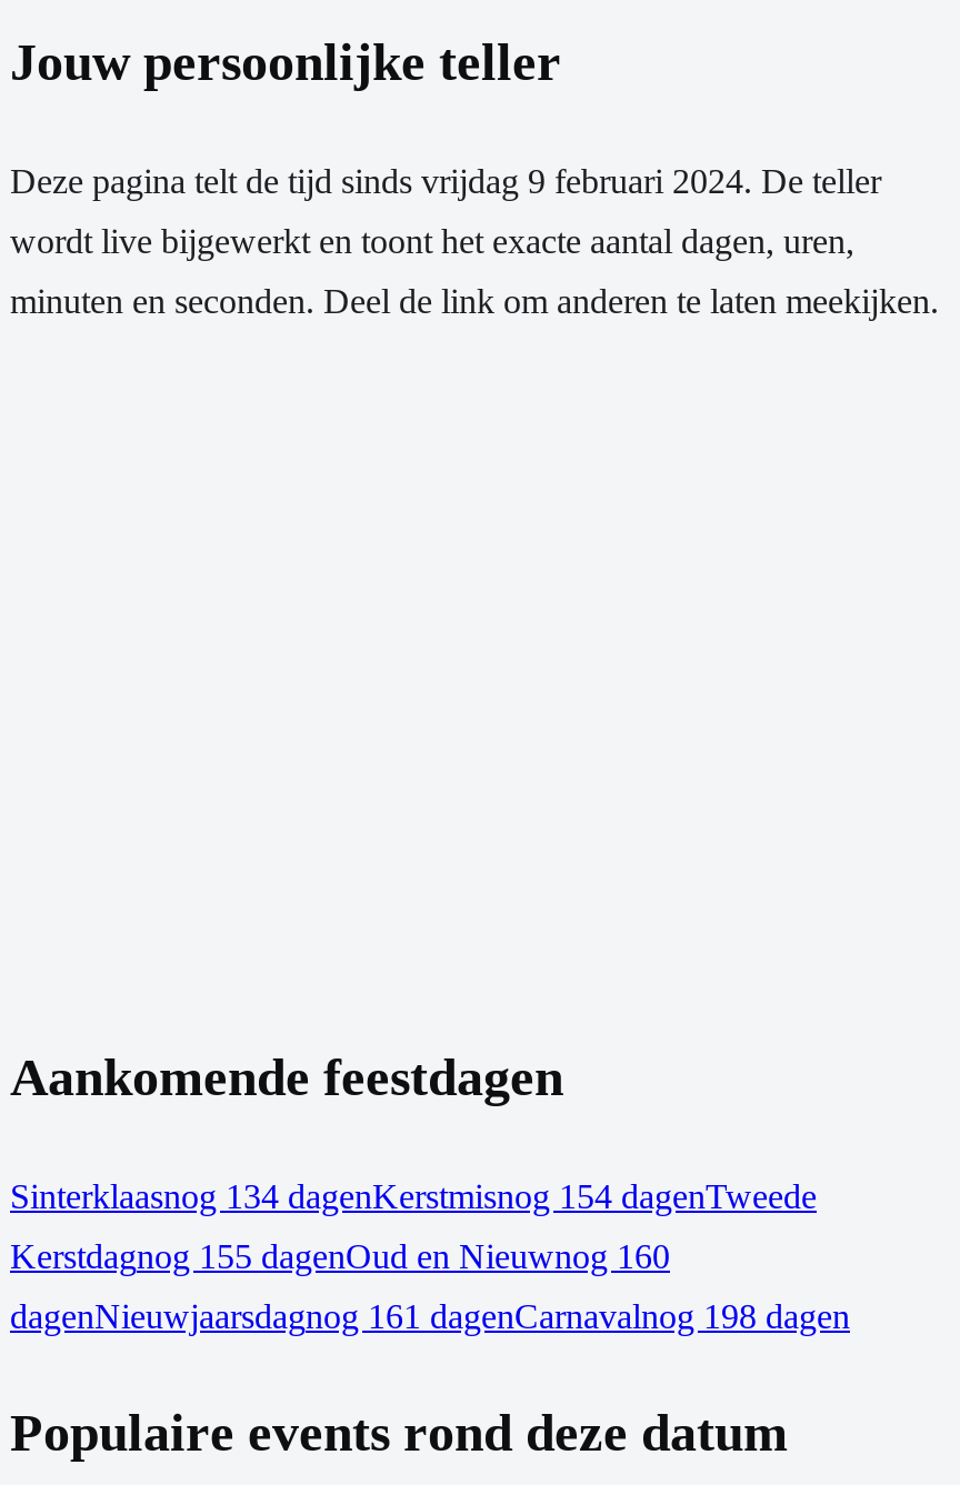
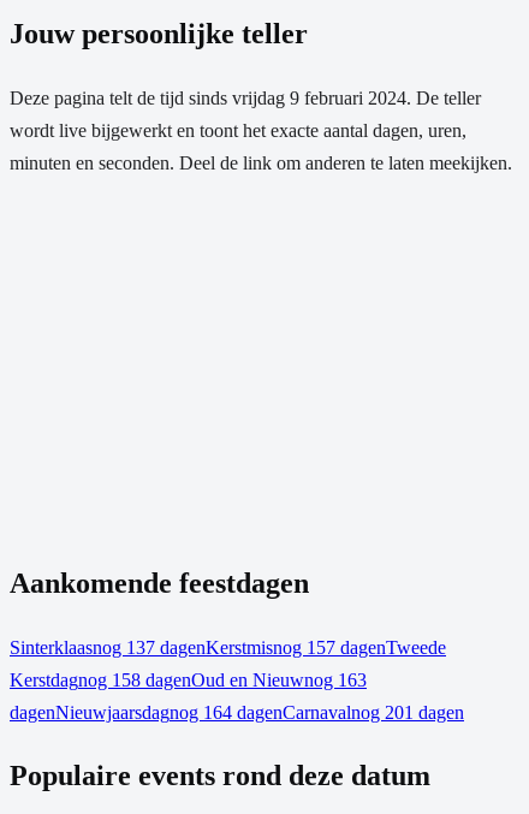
[10,1176,817,1214] Sinterklaasnog 134 dagenKerstmisnog 154 dagenTweede -> [10,637,446,657] Sinterklaasnog 137 dagenKerstmisnog 157 dagenTweede
[10,1236,670,1274] Kerstdagnog 155 dagenOud en Nieuwnog 160 -> [10,669,367,690] Kerstdagnog 158 dagenOud en Nieuwnog 163
[10,1296,850,1334] dagenNieuwjaarsdagnog 161 dagenCarnavalnog 198 dagen -> [10,702,464,722] dagenNieuwjaarsdagnog 164 dagenCarnavalnog 201 dagen

